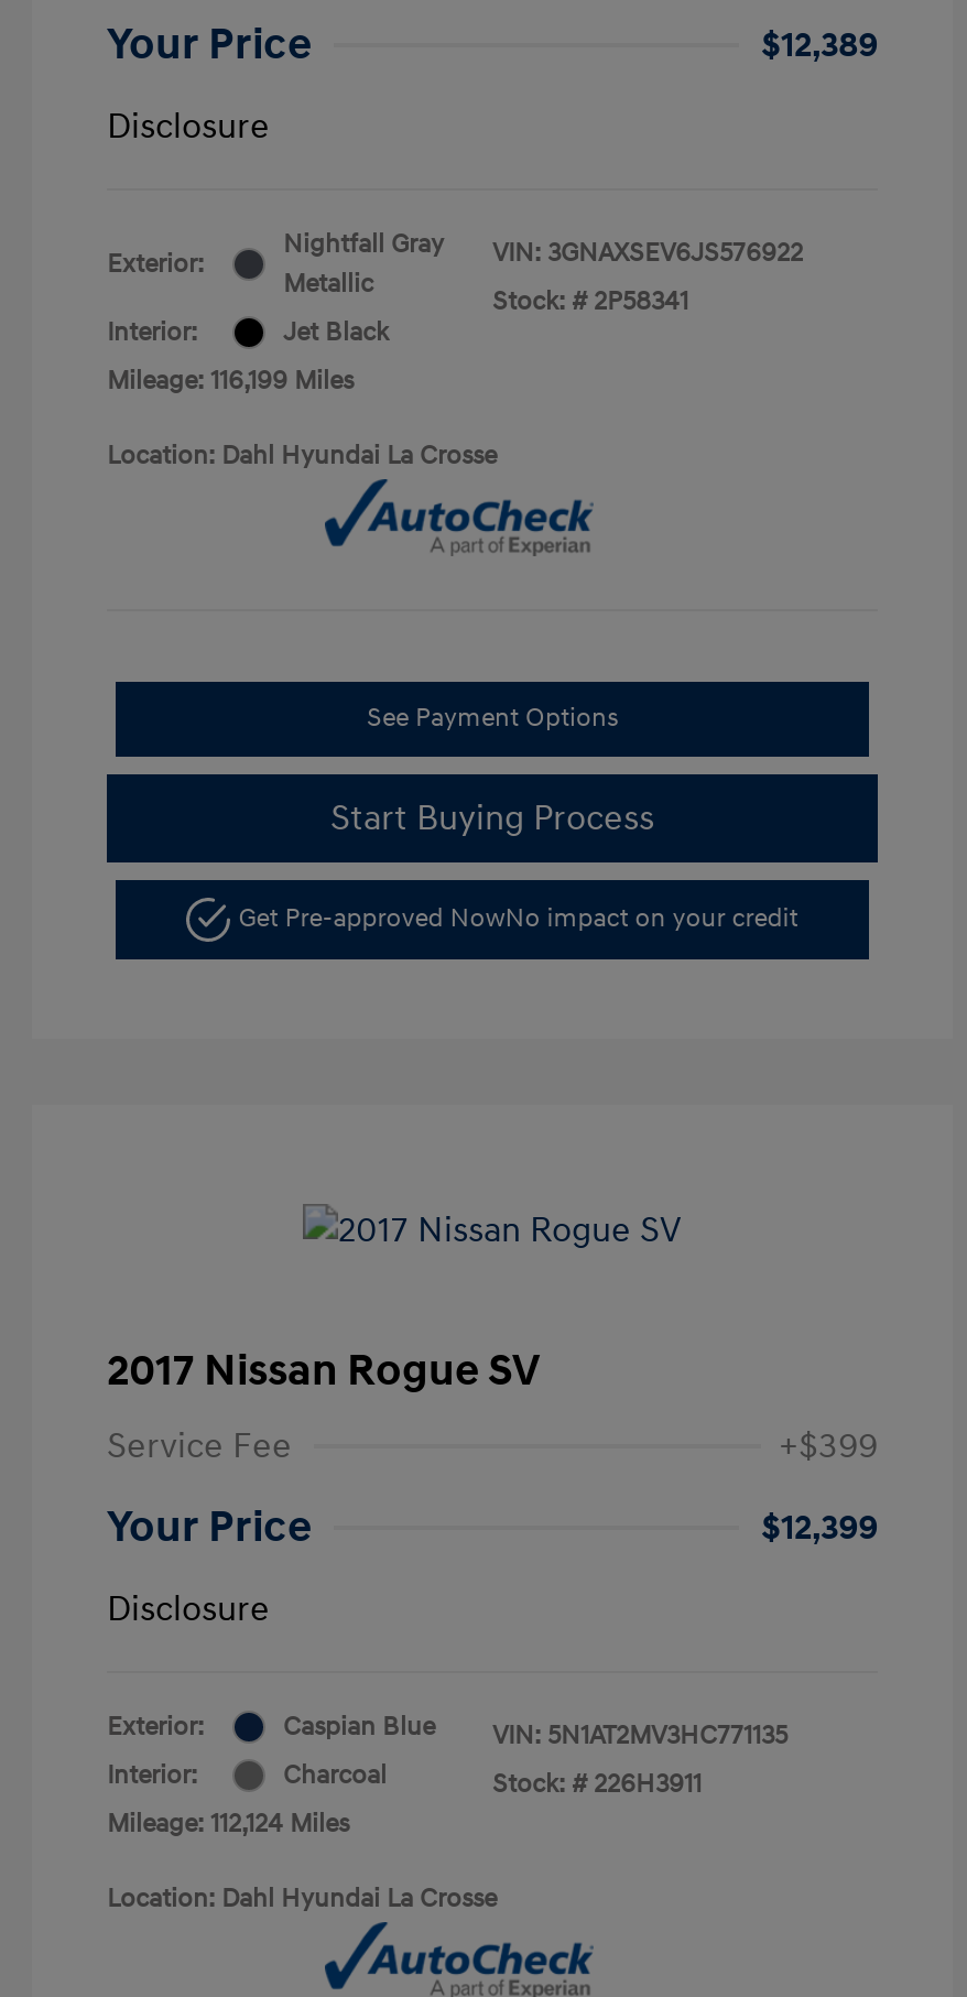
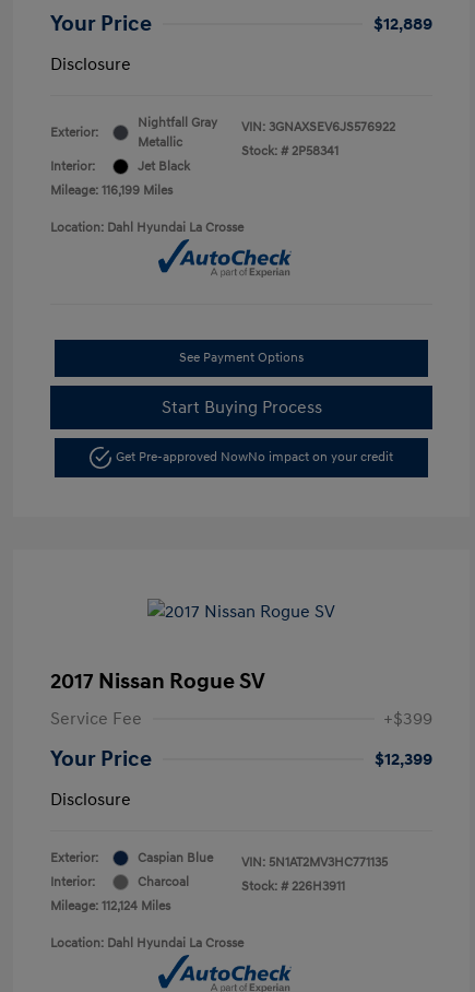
[761,23,878,67] $12,389 -> [373,13,432,35] $12,889

